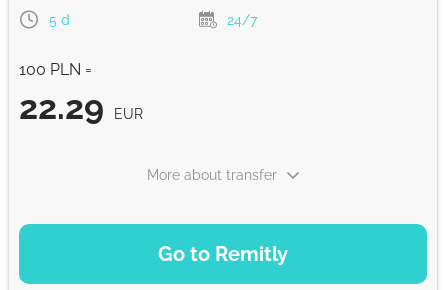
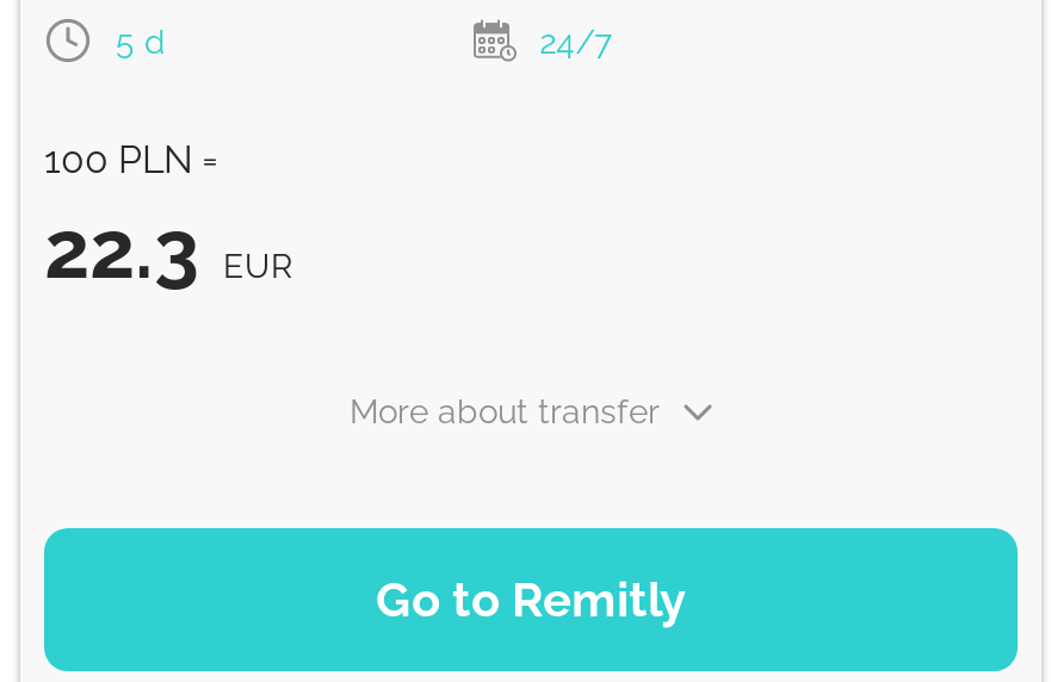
[19,87,143,127] 22.29 EUR -> [44,201,292,297] 22.3 EUR

